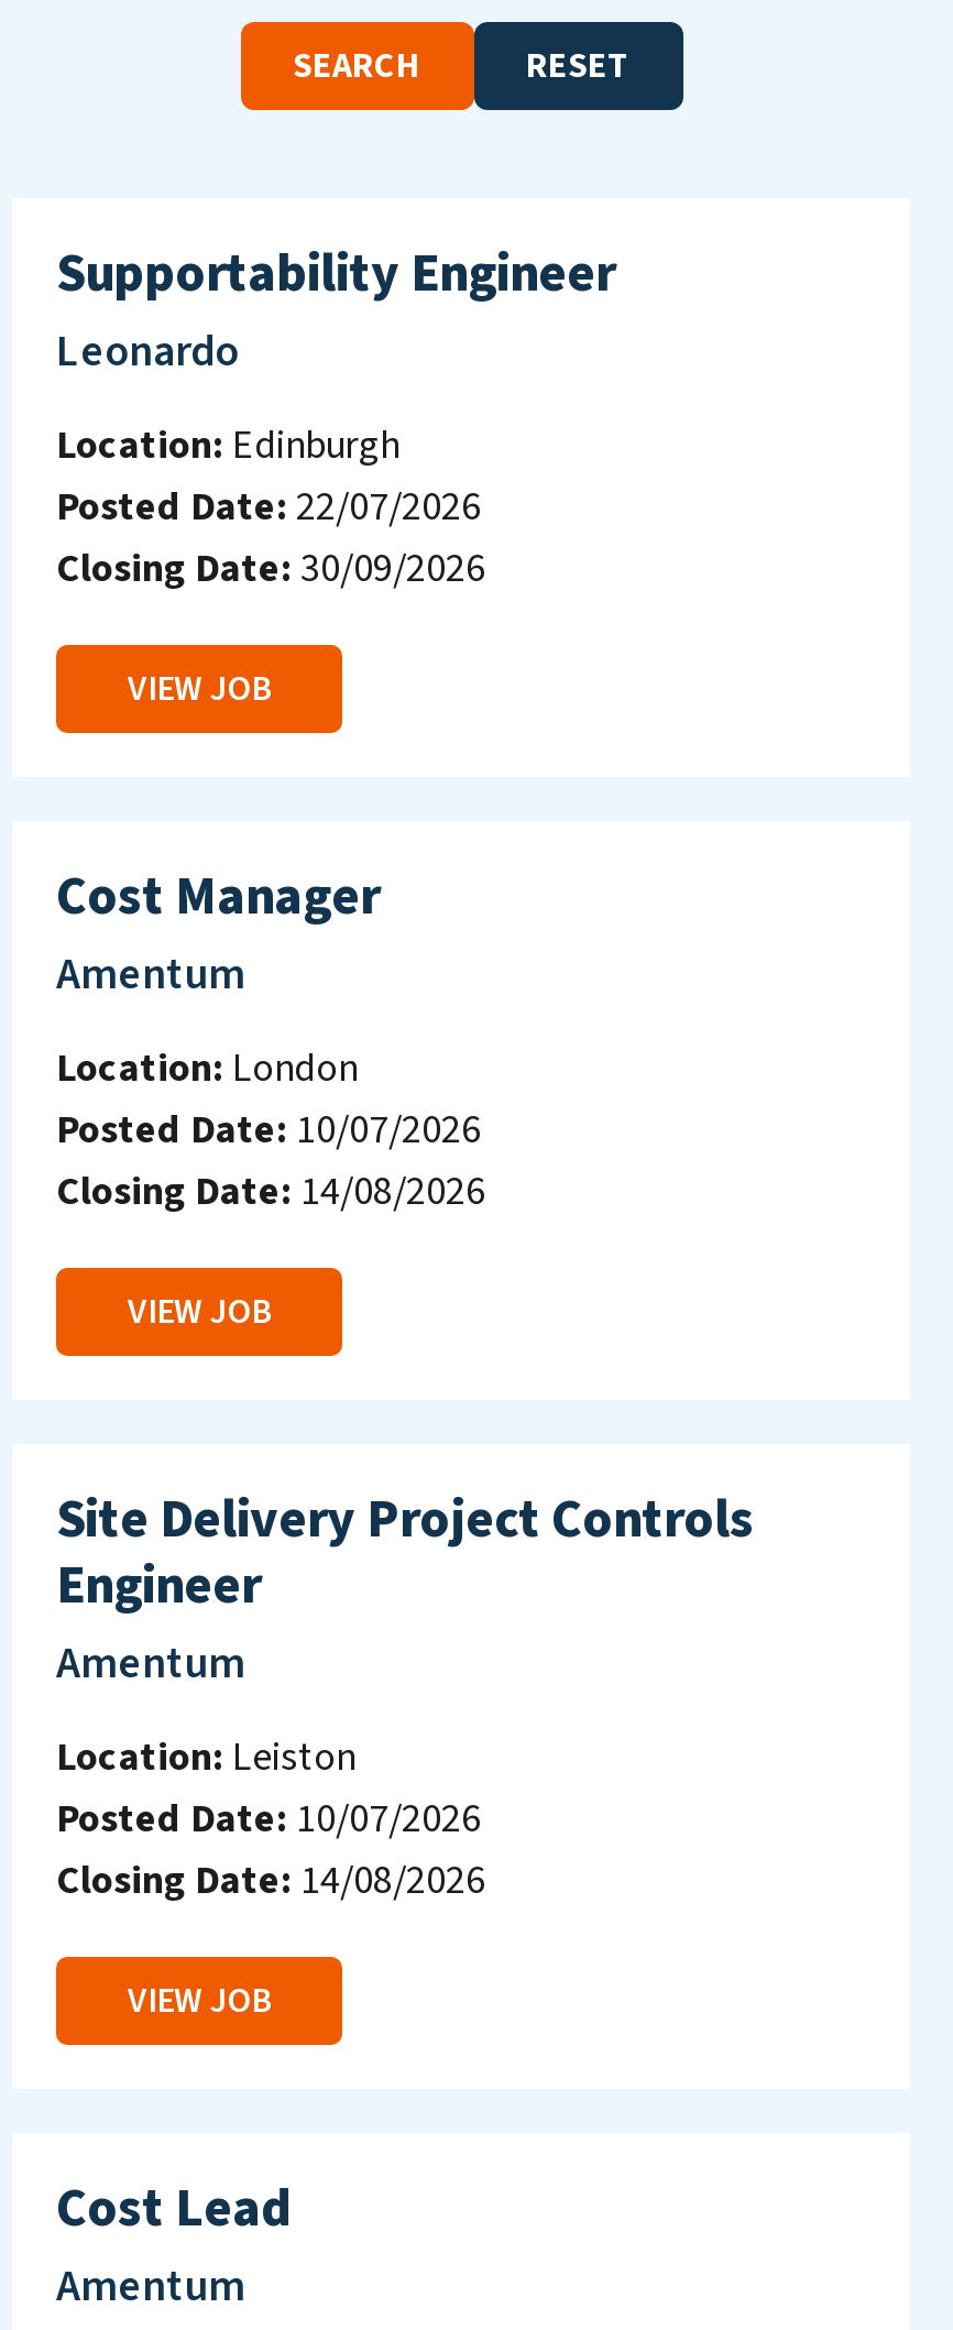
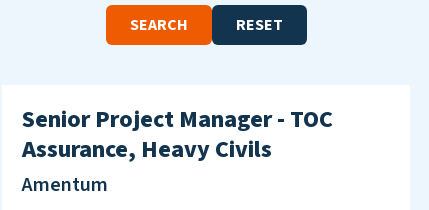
[56,237,754,2249] Supportability Engineer | Leonardo | Location: Edinburgh | Posted Date: 22/07/2026 | Closing Date: 30/09/2026 | VIEW JOB | Cost Manager | Amentum | Location: London | Posted Date: 10/07/2026 | Closing Date: 14/08/2026 | VIEW JOB | Site Delivery Project Controls | Engineer | Amentum | Location: Leiston | Posted Date: 10/07/2026 | Closing Date: 14/08/2026 | VIEW JOB | Cost Lead -> [22,102,333,167] Senior Project Manager - TOC | Assurance, Heavy Civils

